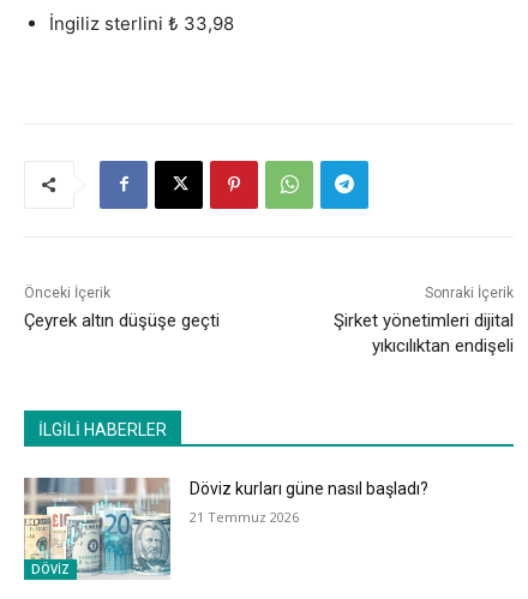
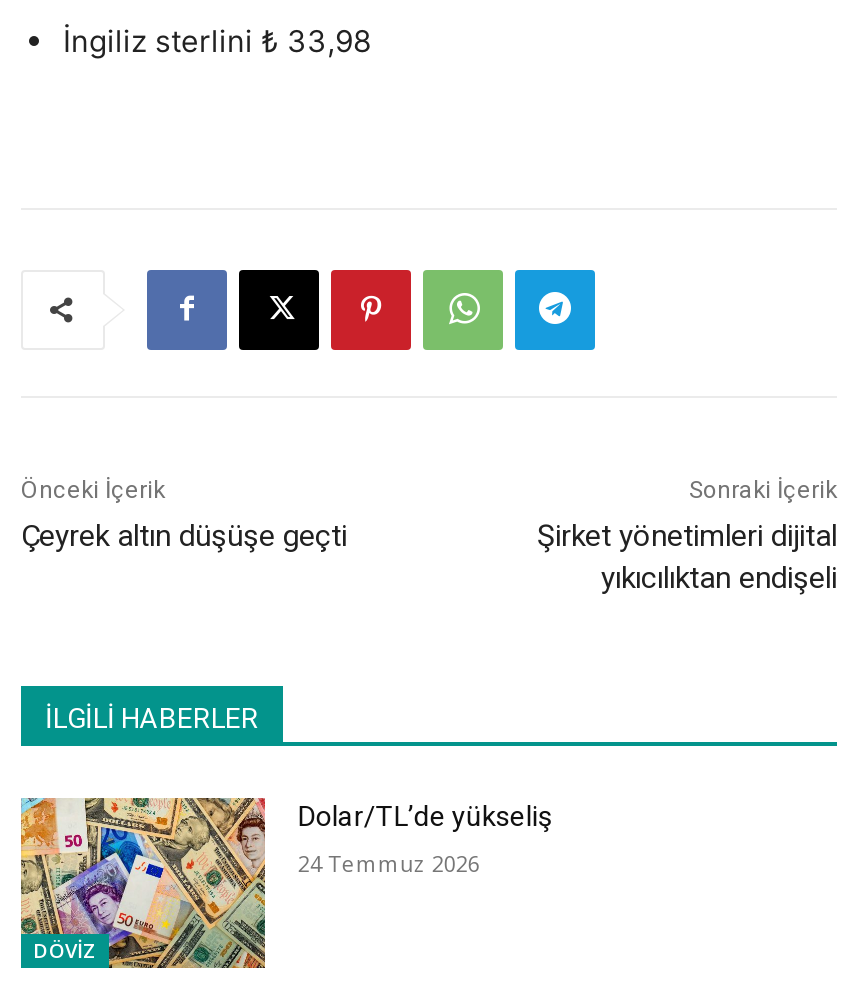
[24,477,429,580] [image] | Döviz kurları güne nasıl başladı? -> [21,796,552,970] [image] | Dolar/TL’de yükseliş
[190,507,299,525] 21 Temmuz 2026 -> [298,847,480,877] 24 Temmuz 2026

